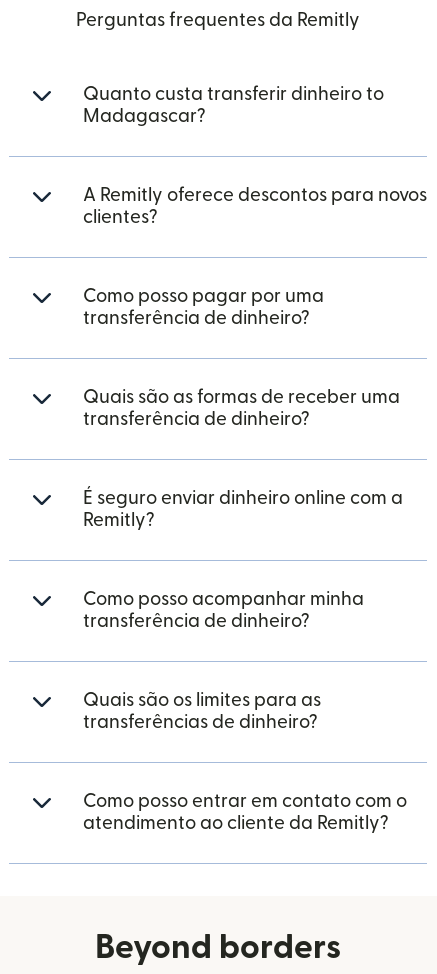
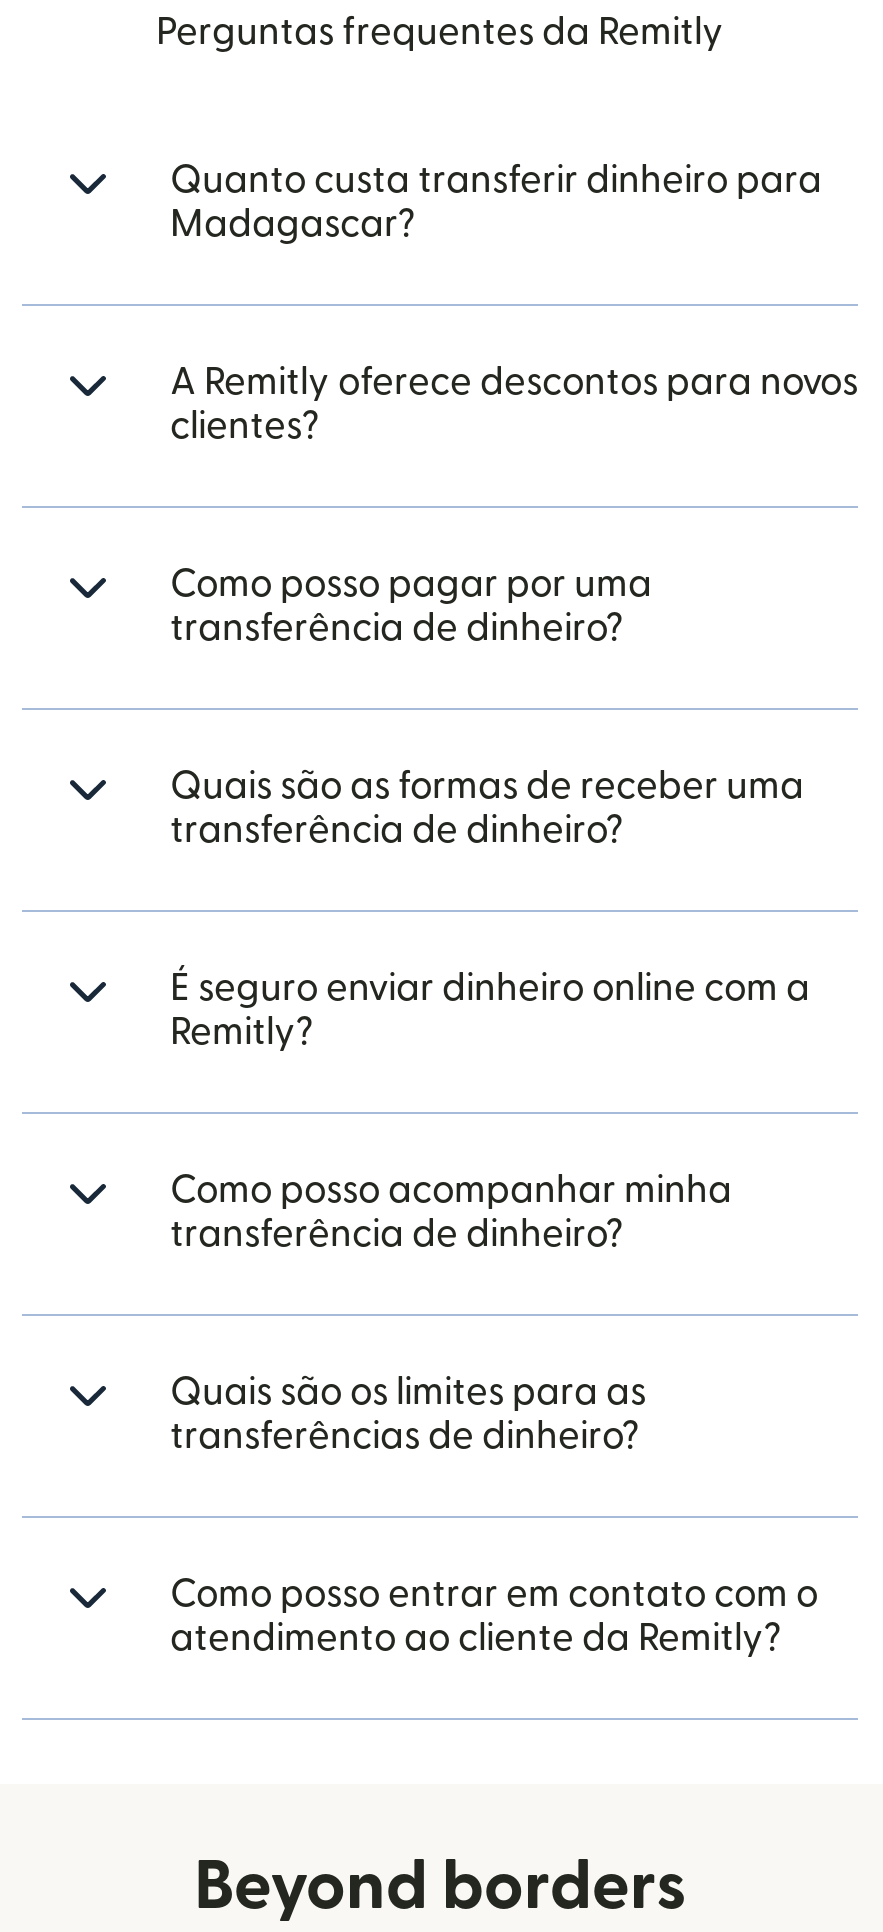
[83,85,384,104] Quanto custa transferir dinheiro to -> [170,163,822,201] Quanto custa transferir dinheiro para

